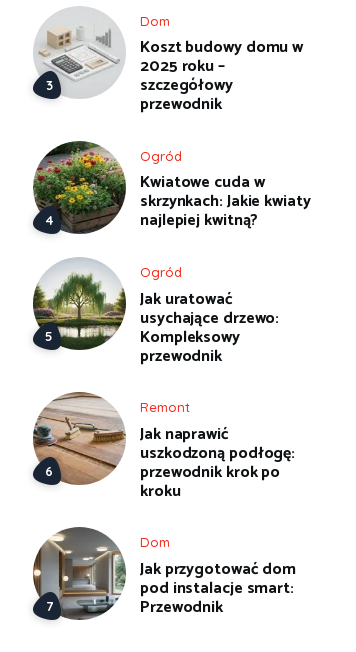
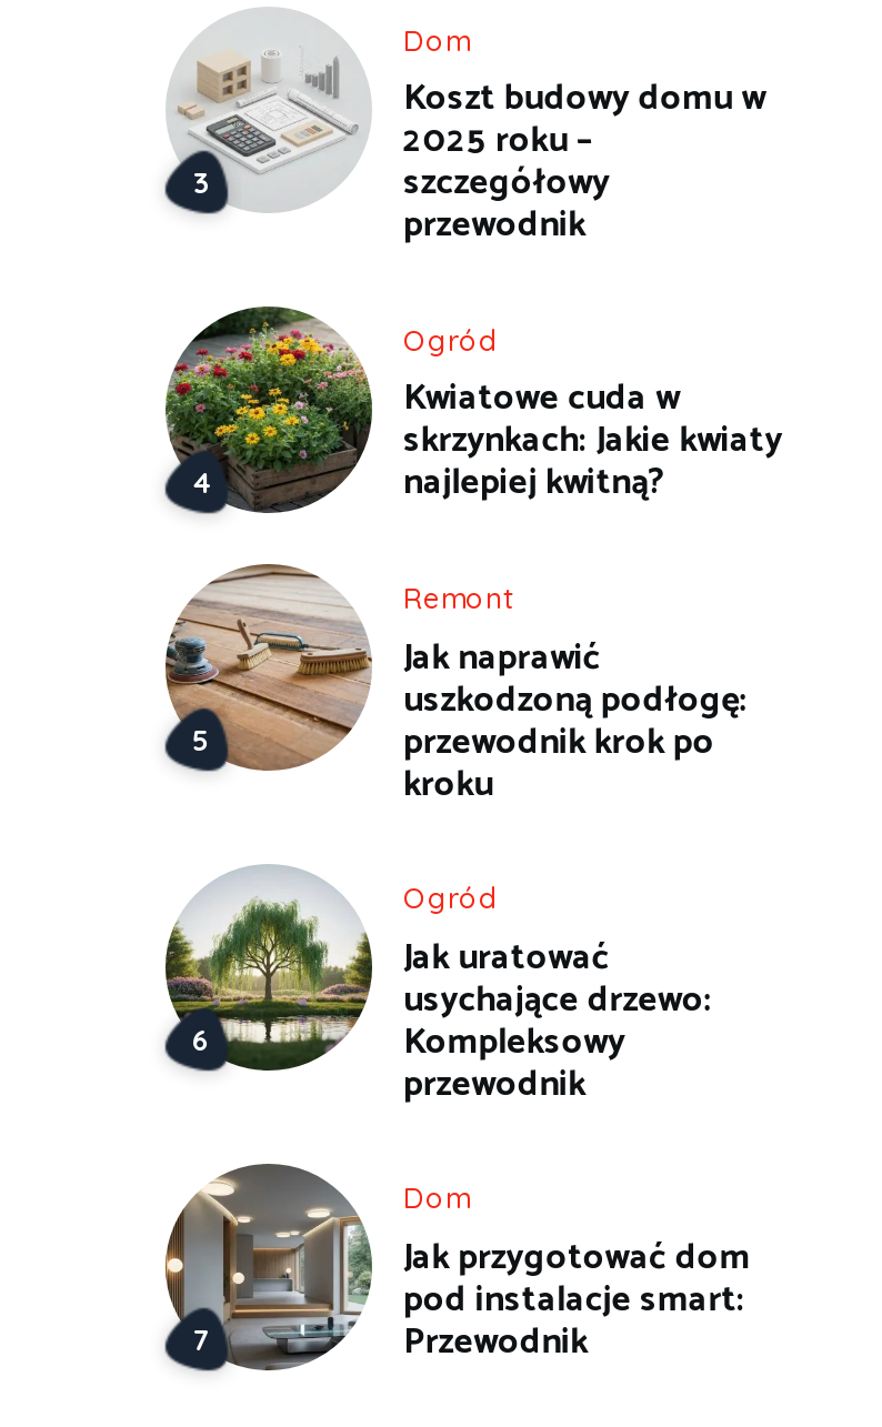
moved [29,258,279,370] -> [157,866,712,1114]: [image] | Ogród | Jak uratować | usychające drzewo: | Kompleksowy | przewodnik
moved [33,393,295,505] -> [166,564,748,814]: [image] | Remont | Jak naprawić | uszkodzoną podłogę: | przewodnik krok po | kroku

